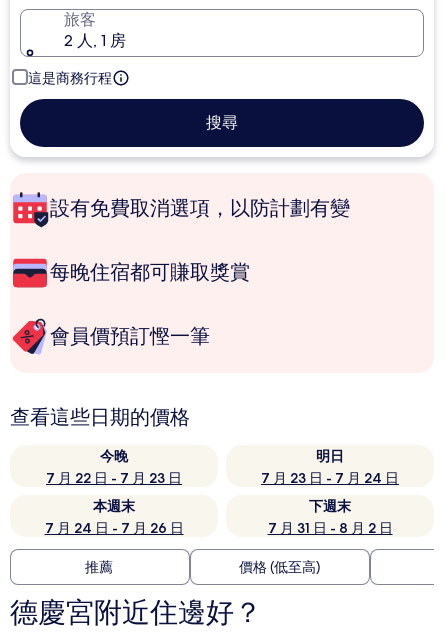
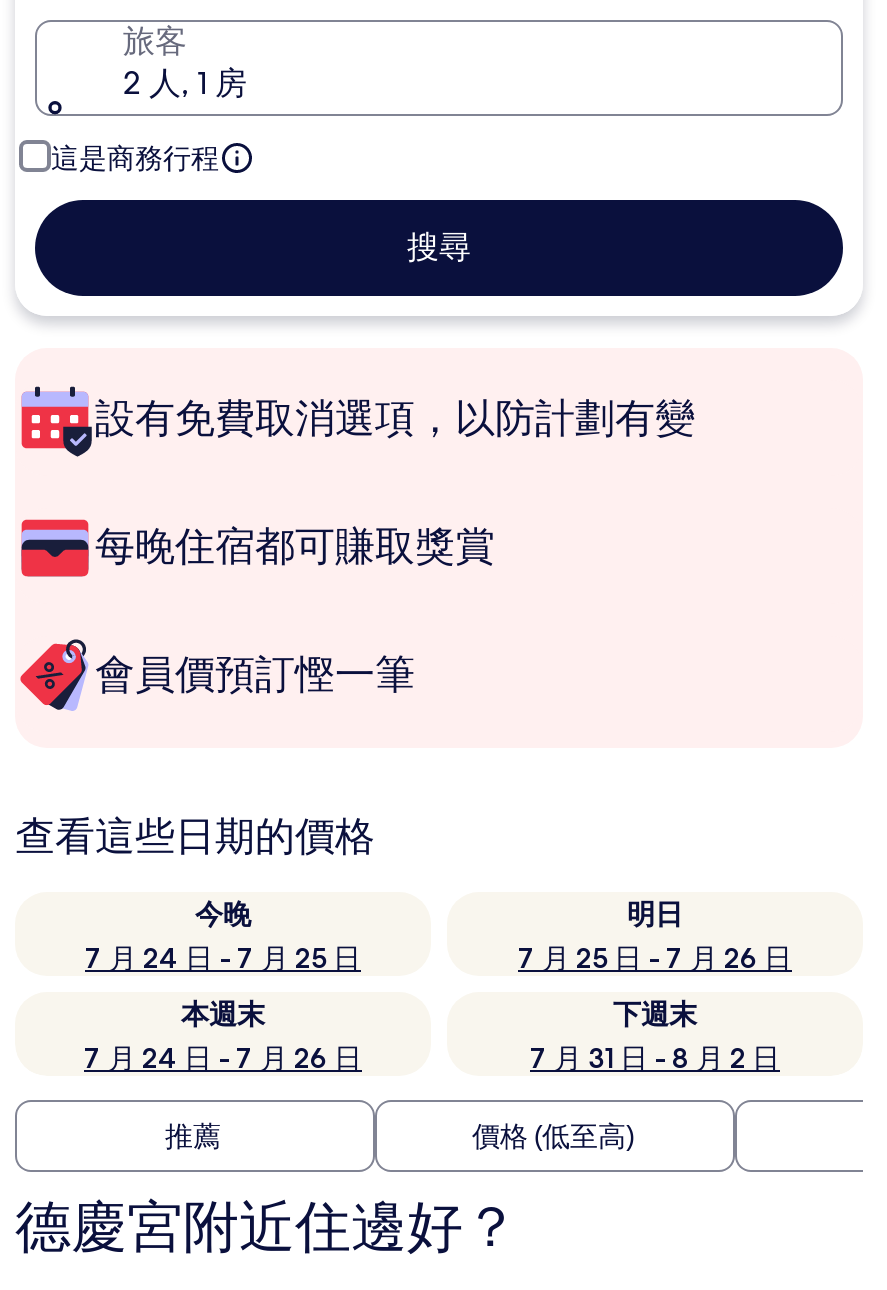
[46,469,182,487] 7 月 22 日 - 7 月 23 日 -> [85,940,361,976] 7 月 24 日 - 7 月 25 日
[261,469,399,487] 7 月 23 日 - 7 月 24 日 -> [518,940,792,976] 7 月 25 日 - 7 月 26 日

